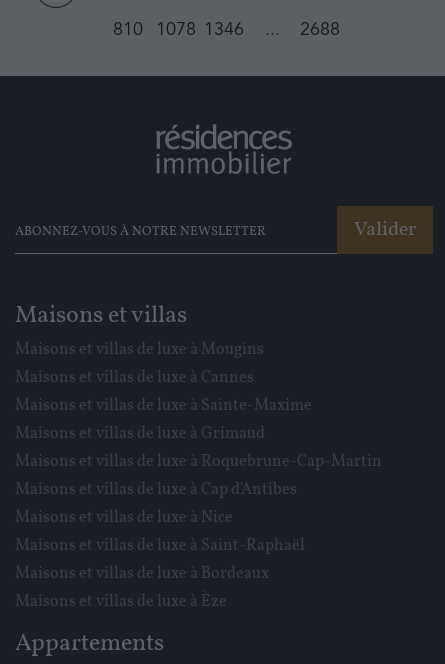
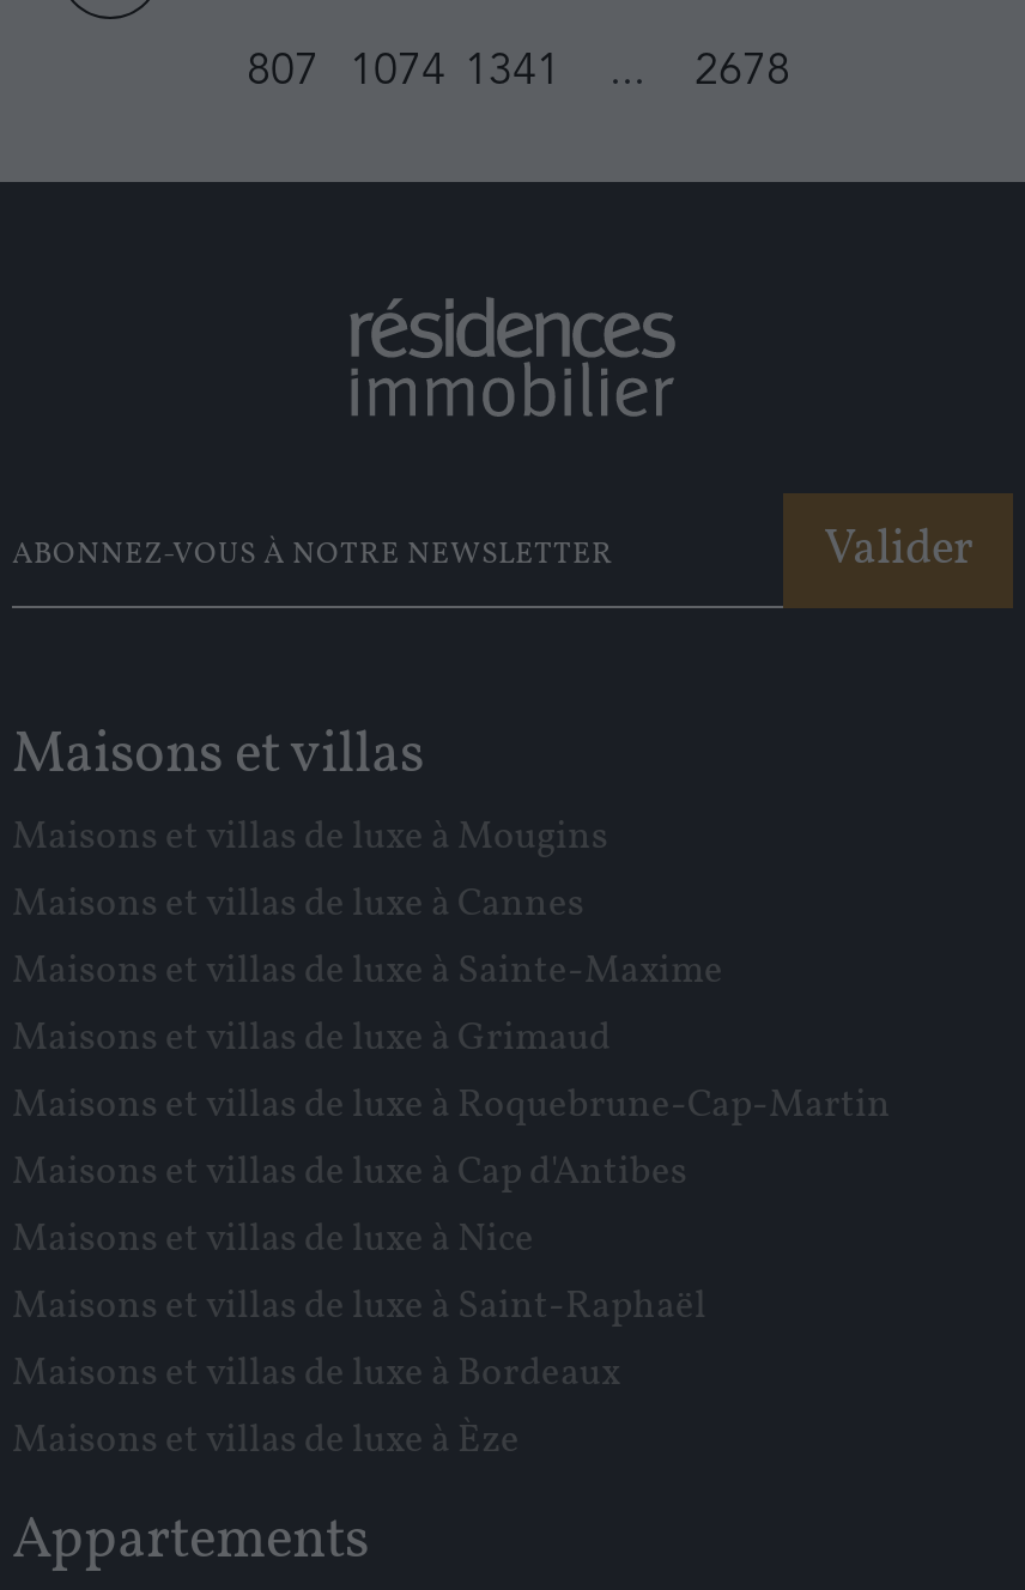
[113,21,143,39] 810 -> [247,50,319,93] 807
[156,21,244,39] 1078 1346 -> [350,50,560,93] 1074 1341
[300,21,340,39] 2688 -> [695,50,790,93] 2678

